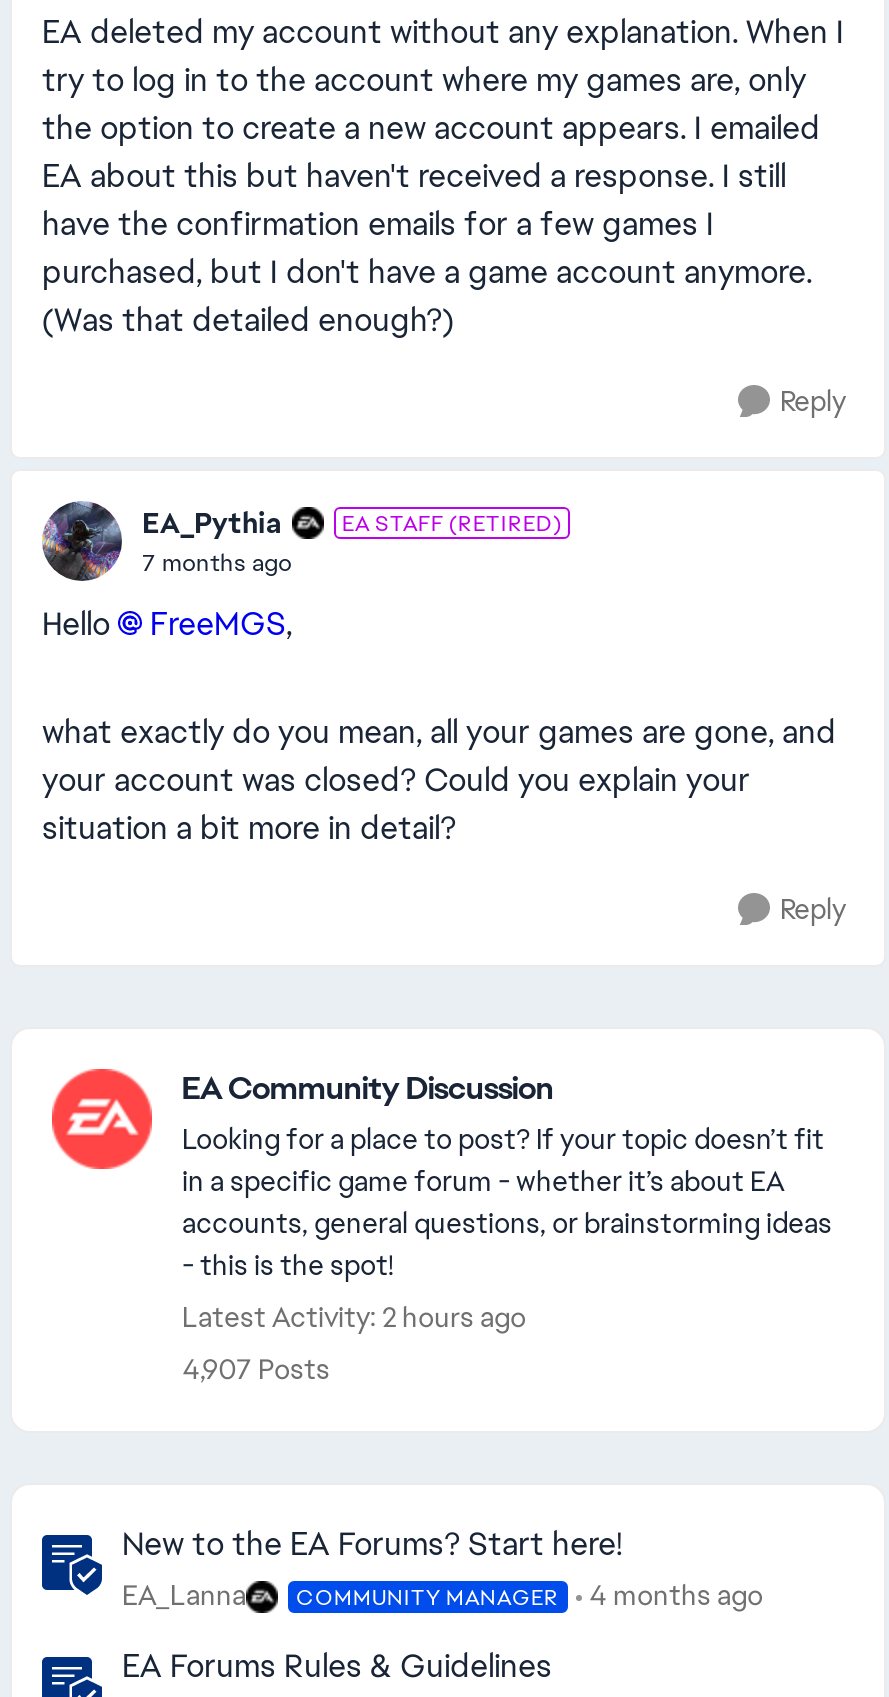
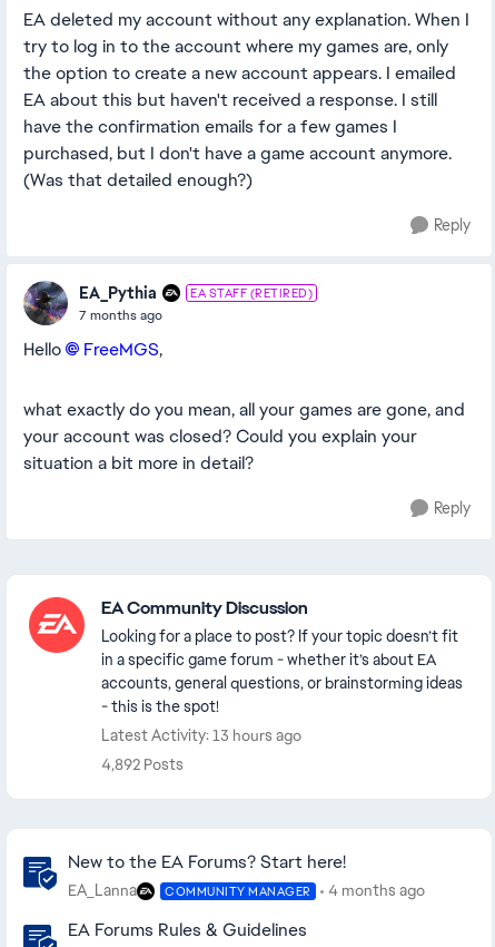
[182,1299,526,1335] Latest Activity: 2 hours ago -> [101,725,301,745] Latest Activity: 13 hours ago
[182,1351,330,1387] 4,907 Posts -> [101,754,184,774] 4,892 Posts

